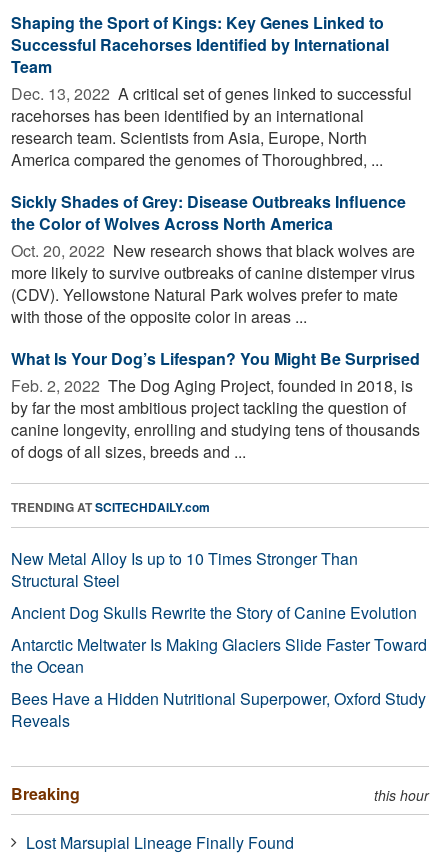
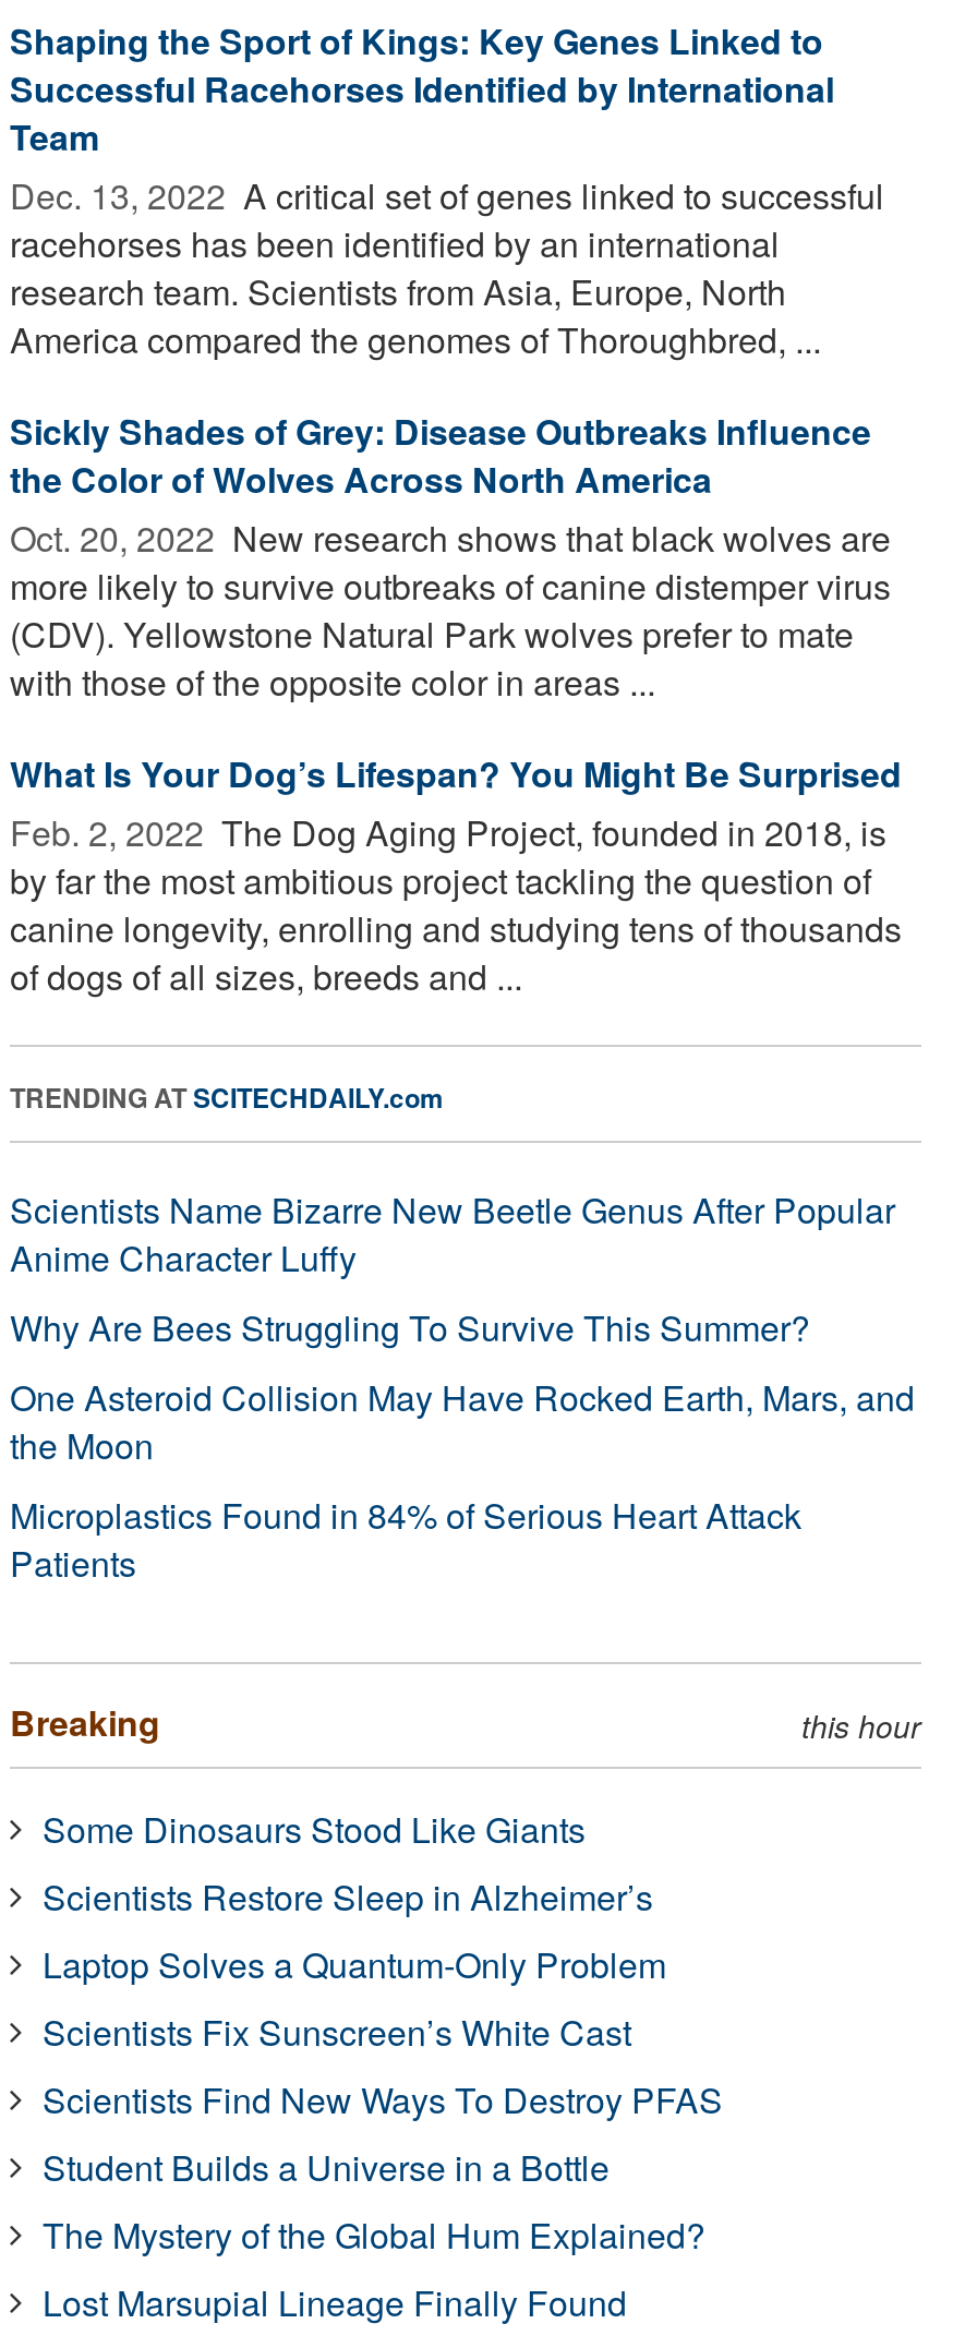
[11,547,427,732] New Metal Alloy Is up to 10 Times Stronger Than | Structural Steel | Ancient Dog Skulls Rewrite the Story of Canine Evolution | Antarctic Meltwater Is Making Glaciers Slide Faster Toward | the Ocean | Bees Have a Hidden Nutritional Superpower, Oxford Study | Reveals -> [10,1184,915,1587] Scientists Name Bizarre New Beetle Genus After Popular | Anime Character Luffy | Why Are Bees Struggling To Survive This Summer? | One Asteroid Collision May Have Rocked Earth, Mars, and | the Moon | Microplastics Found in 84% of Serious Heart Attack | Patients
none -> [43,1803,723,2259] Some Dinosaurs Stood Like Giants | Scientists Restore Sleep in Alzheimer’s | Laptop Solves a Quantum-Only Problem | Scientists Fix Sunscreen’s White Cast | Scientists Find New Ways To Destroy PFAS | Student Builds a Universe in a Bottle | The Mystery of the Global Hum Explained?

